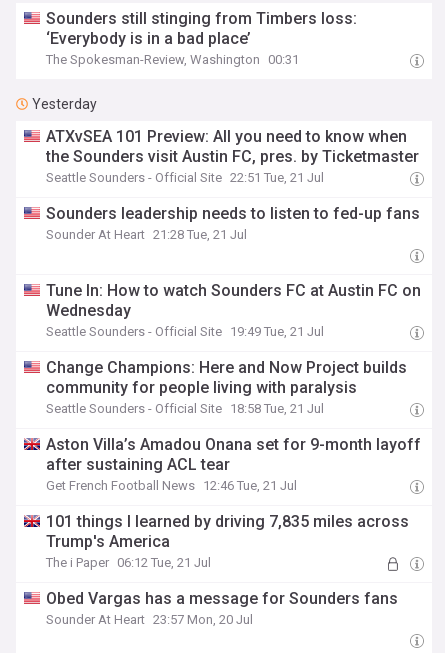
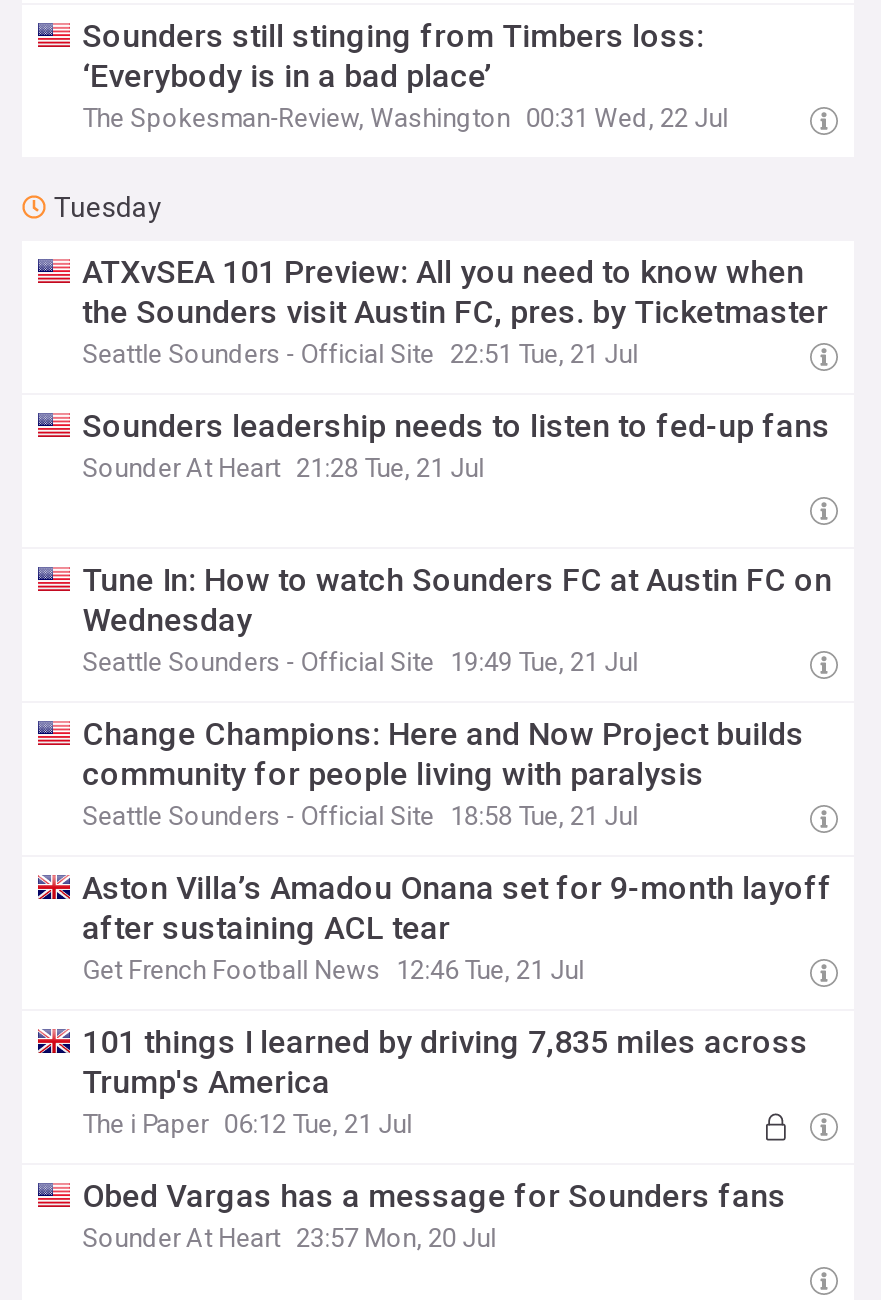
[46,52,299,67] The Spokesman-Review, Washington 00:31 -> [82,103,728,133] The Spokesman-Review, Washington 00:31 Wed, 22 Jul
[32,96,97,112] Yesterday -> [54,191,162,223] Tuesday

